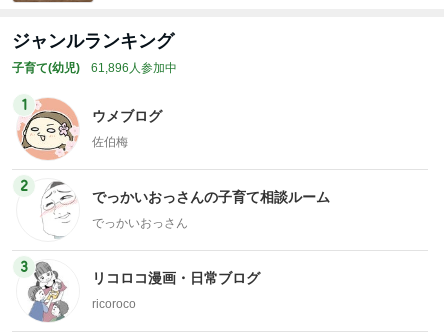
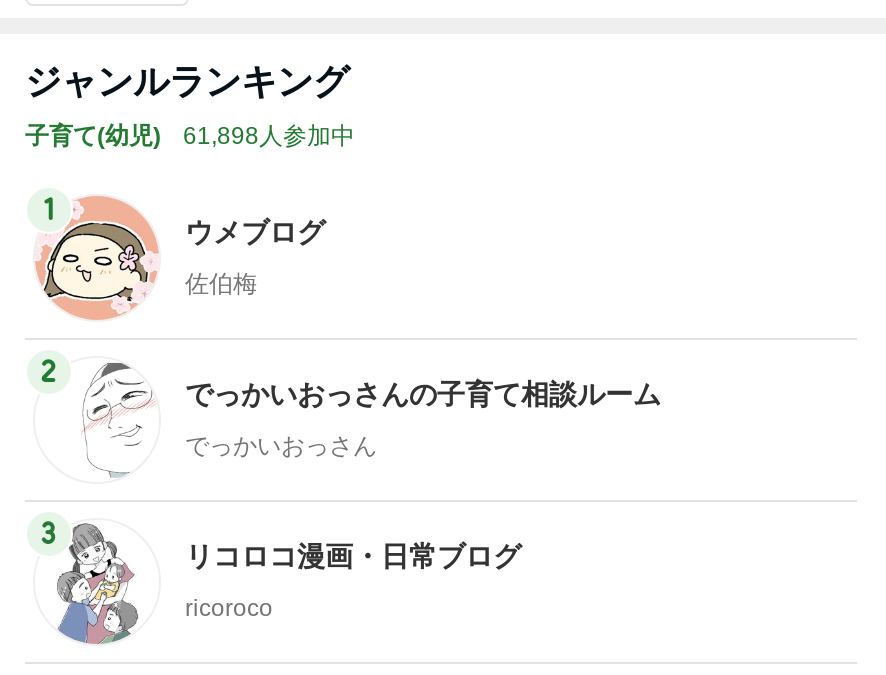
[12,61,177,75] 子育て(幼児) 61,896人参加中 -> [25,122,355,150] 子育て(幼児) 61,898人参加中

